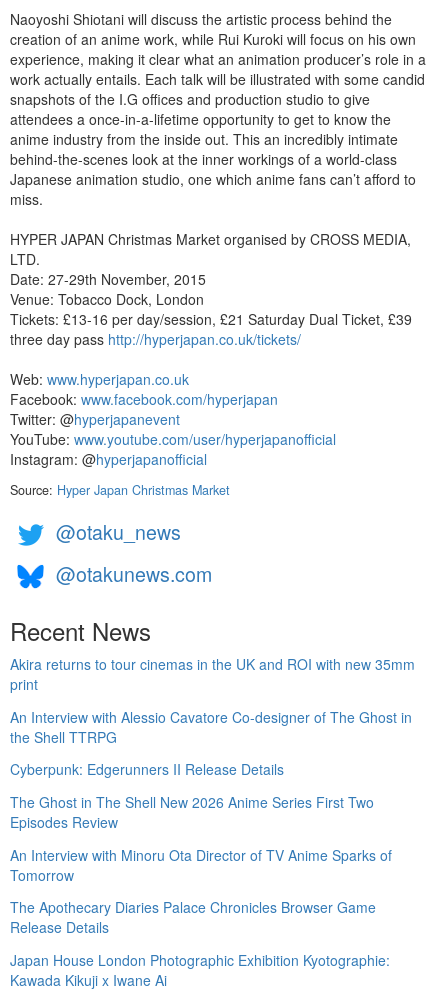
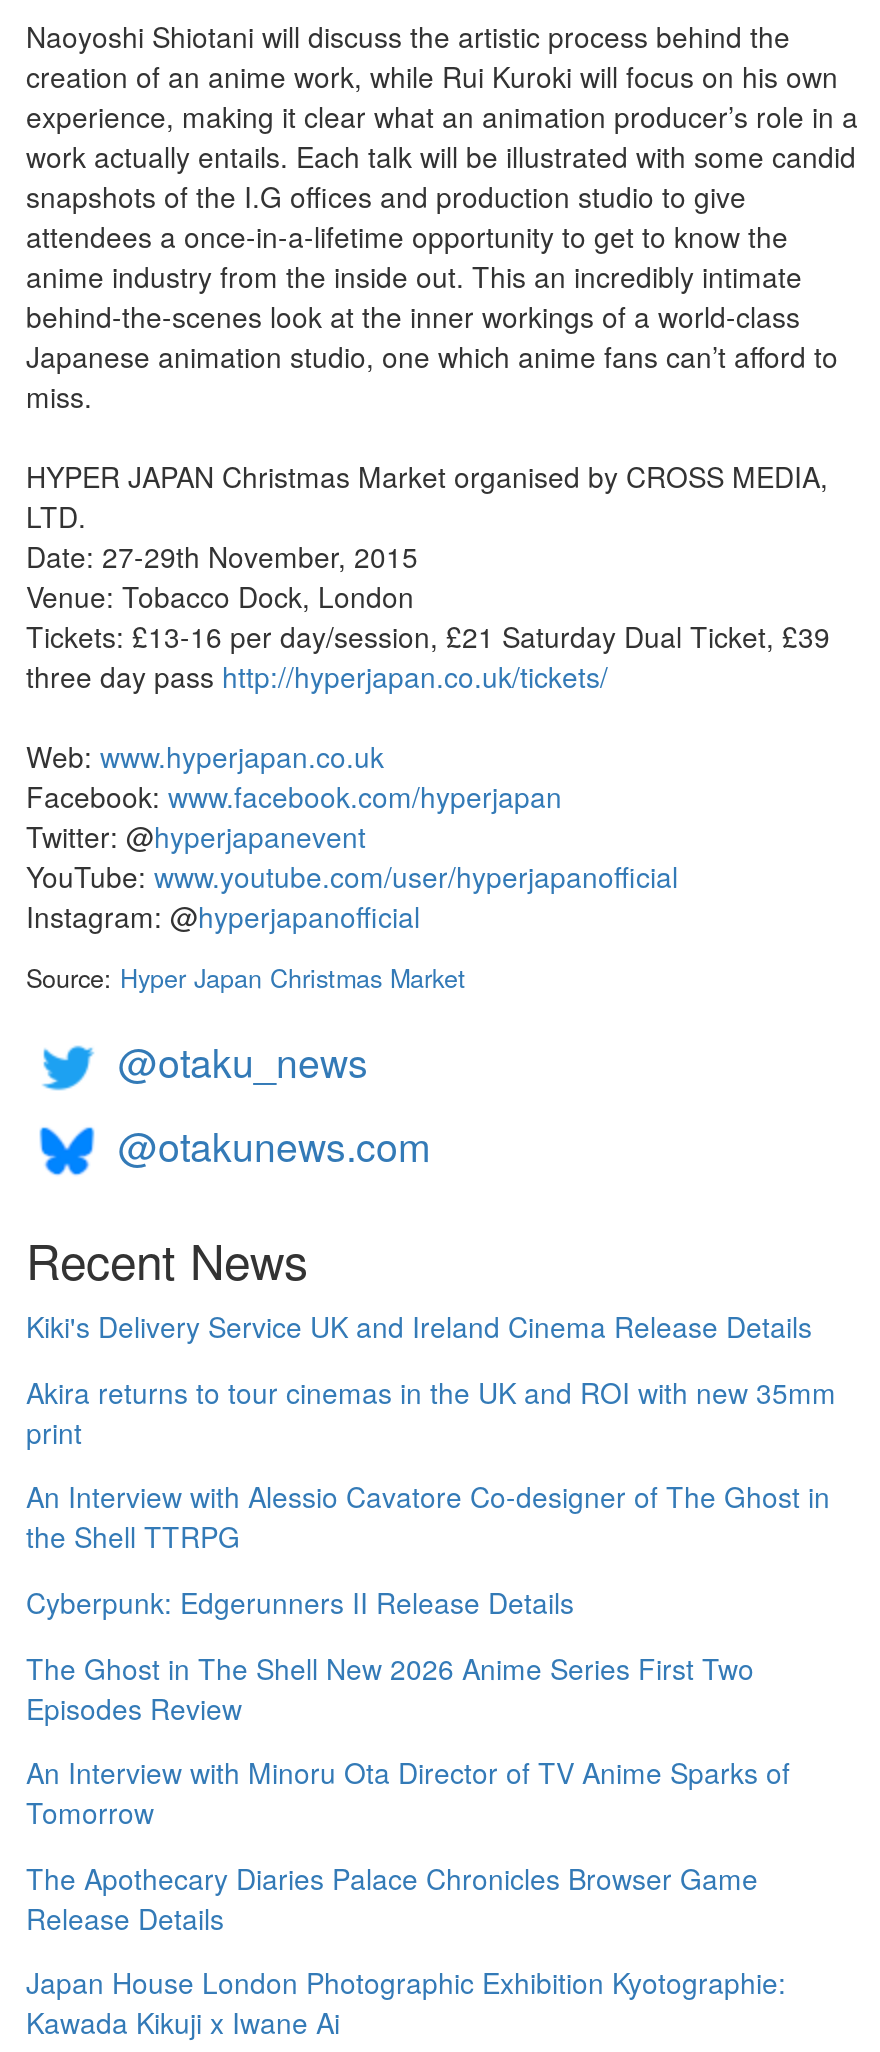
none -> [26,1306,812,1346] Kiki's Delivery Service UK and Ireland Cinema Release Details

